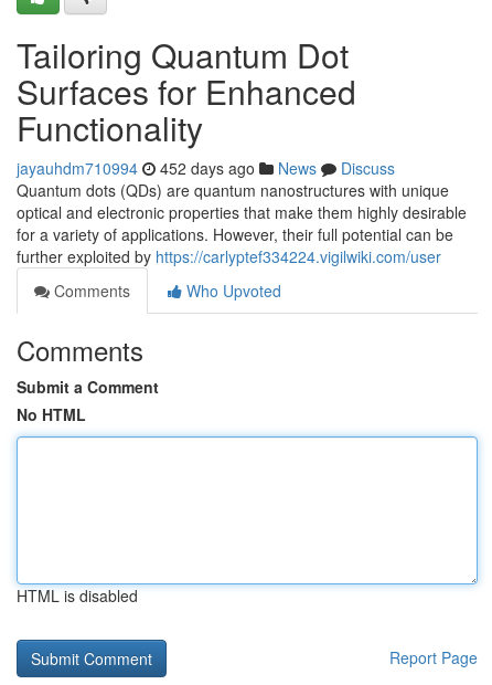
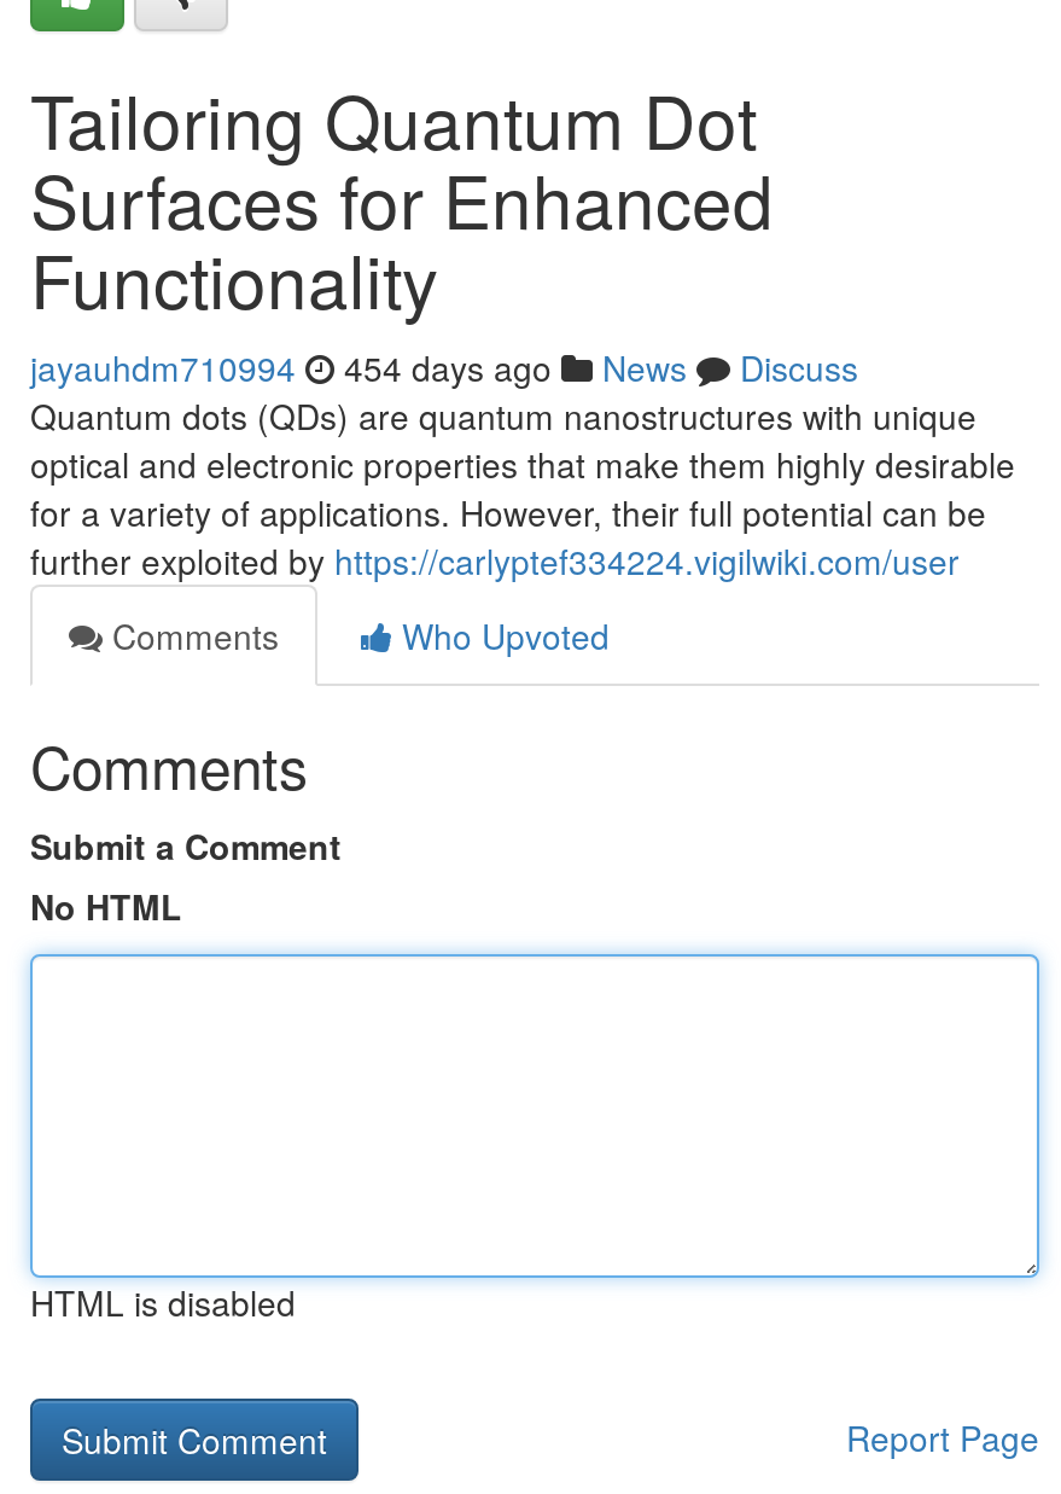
[17,157,395,179] jayauhdm710994 452 days ago News Discuss -> [30,343,858,391] jayauhdm710994 454 days ago News Discuss

